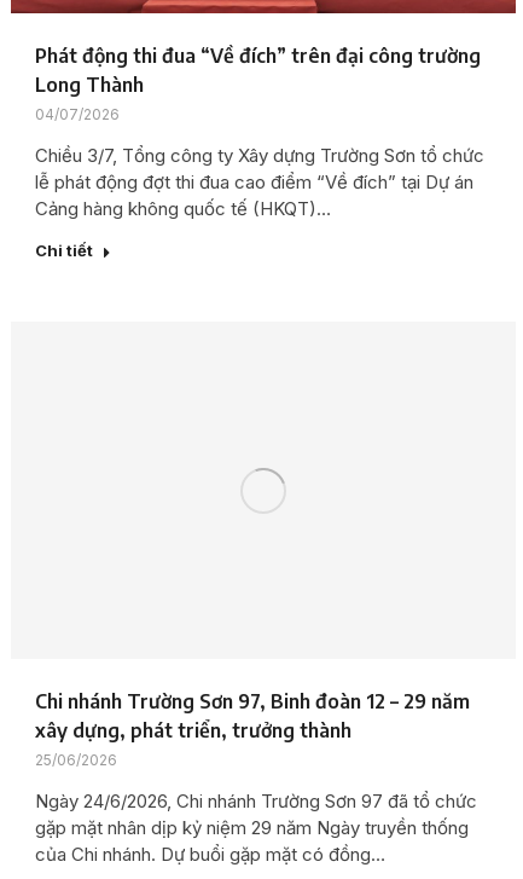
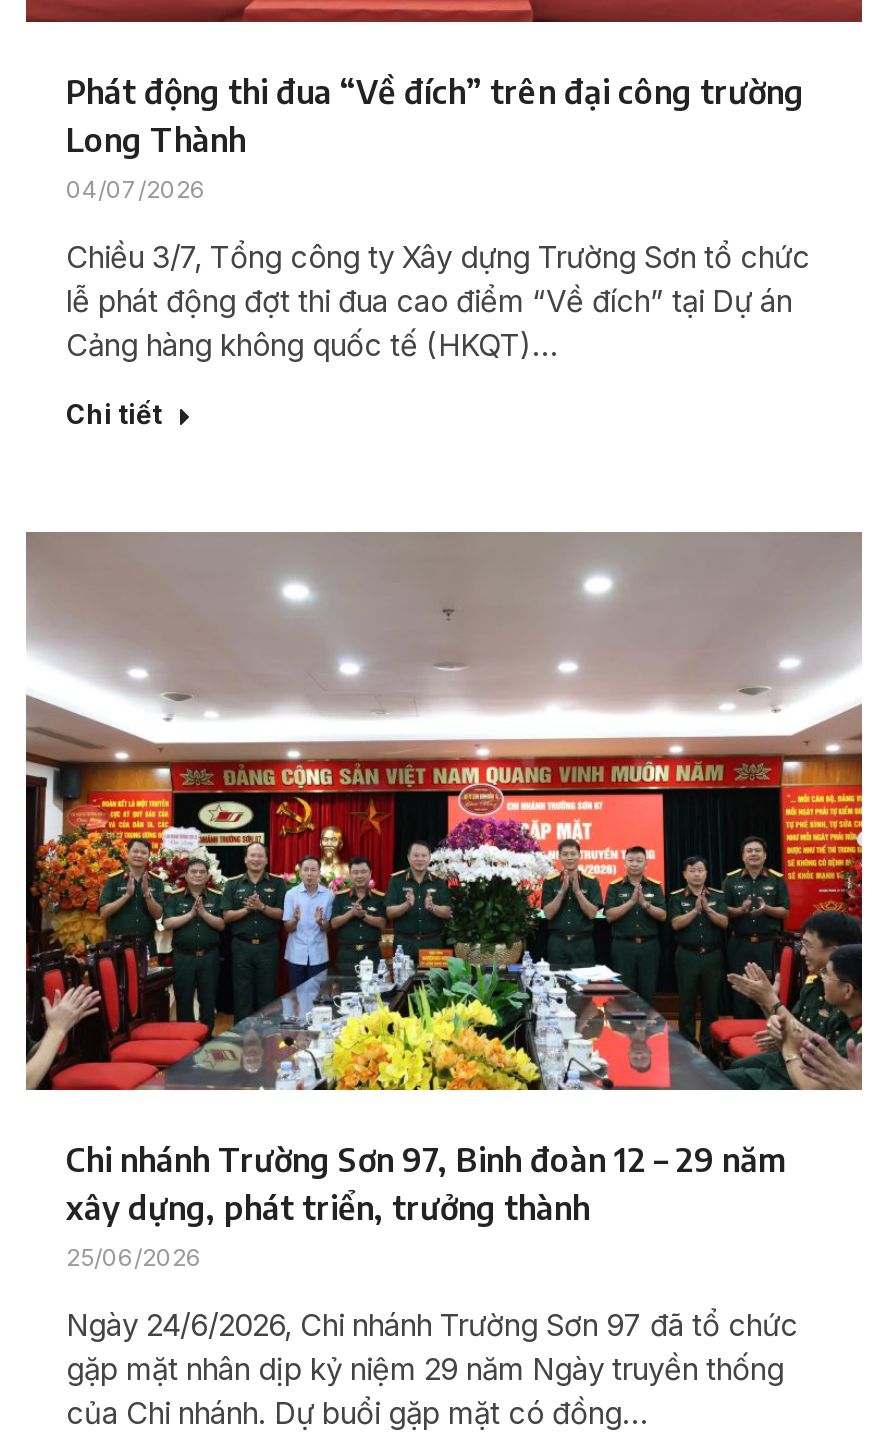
none -> [24,530,864,1092] [image]

